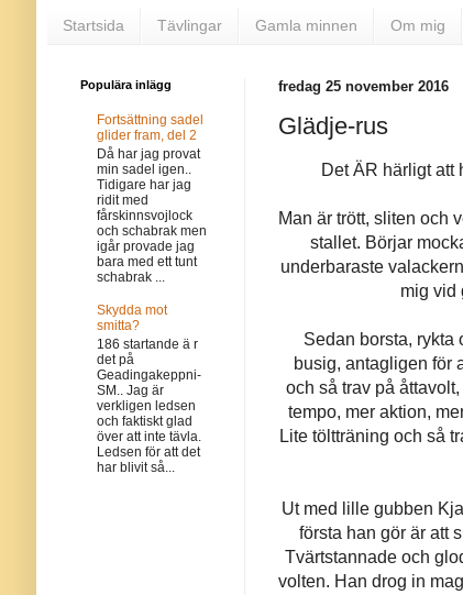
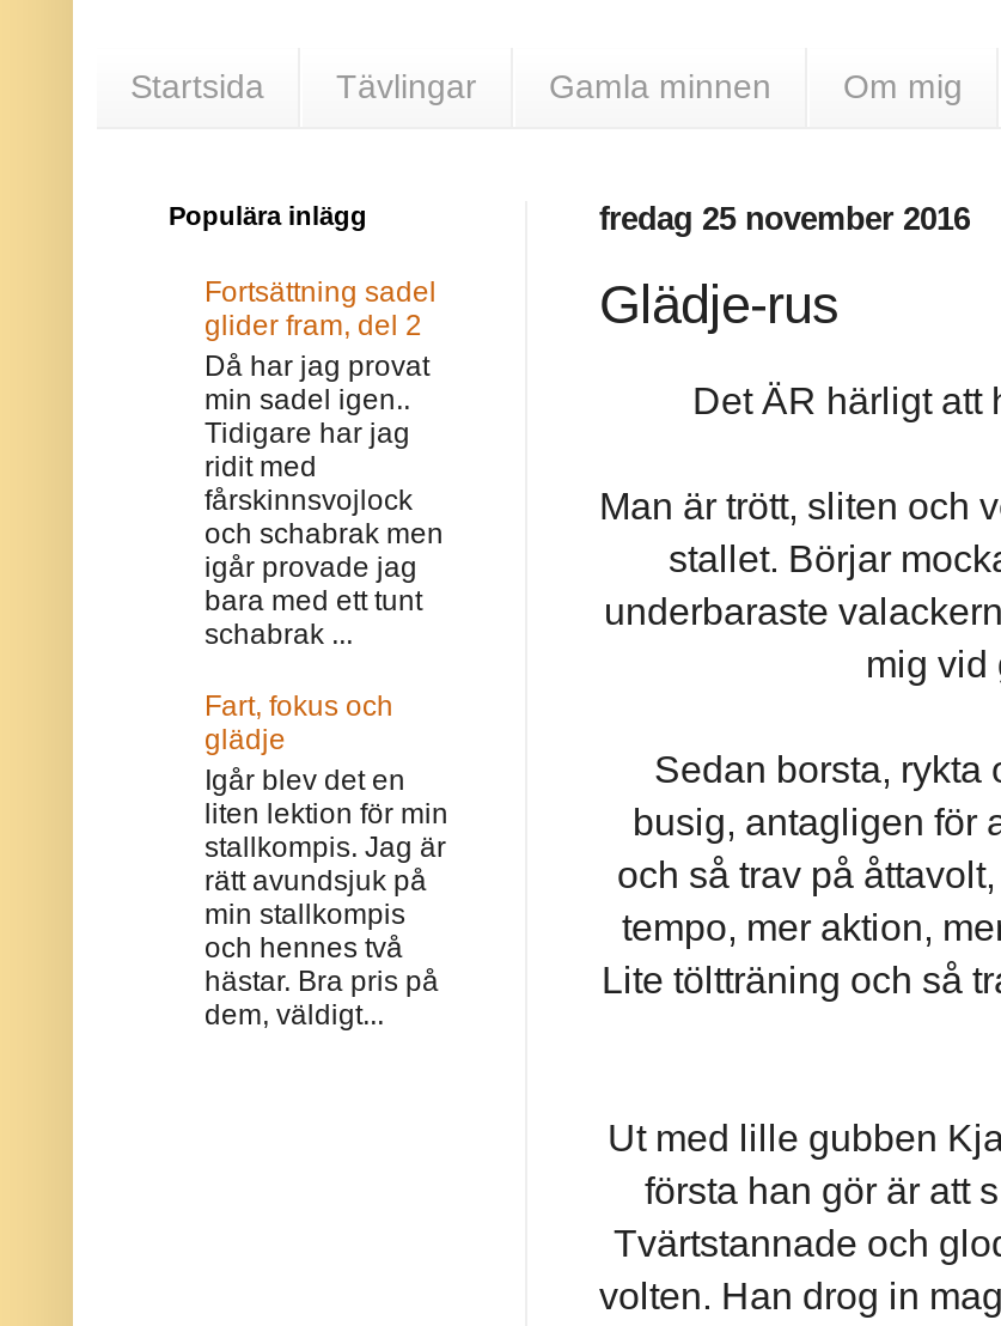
[97,303,201,475] Skydda mot | smitta? | 186 startande ä r | det på | Geadingakeppni- | SM.. Jag är | verkligen ledsen | och faktiskt glad | över att inte tävla. | Ledsen för att det | har blivit så... -> [205,690,448,1031] Fart, fokus och | glädje | Igår blev det en | liten lektion för min | stallkompis. Jag är | rätt avundsjuk på | min stallkompis | och hennes två | hästar. Bra pris på | dem, väldigt...

